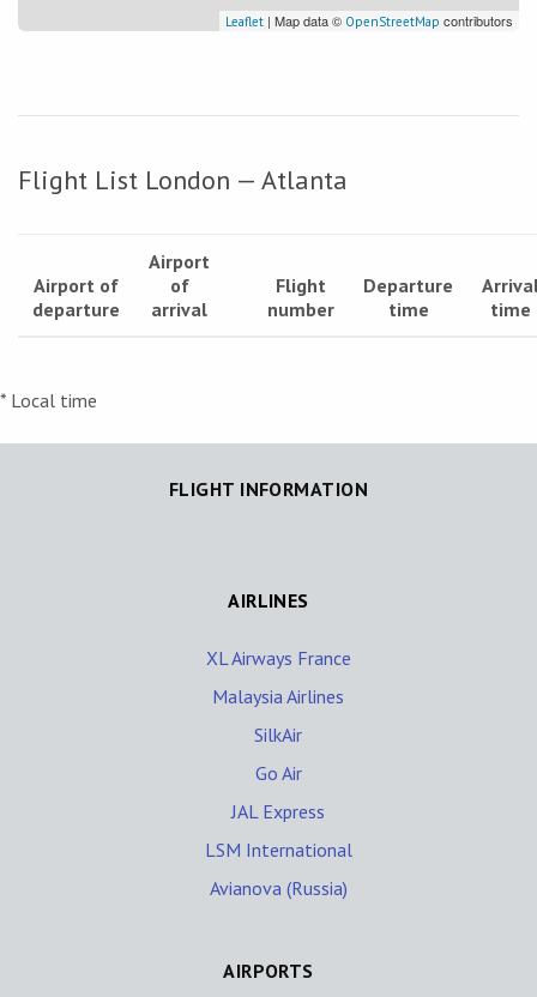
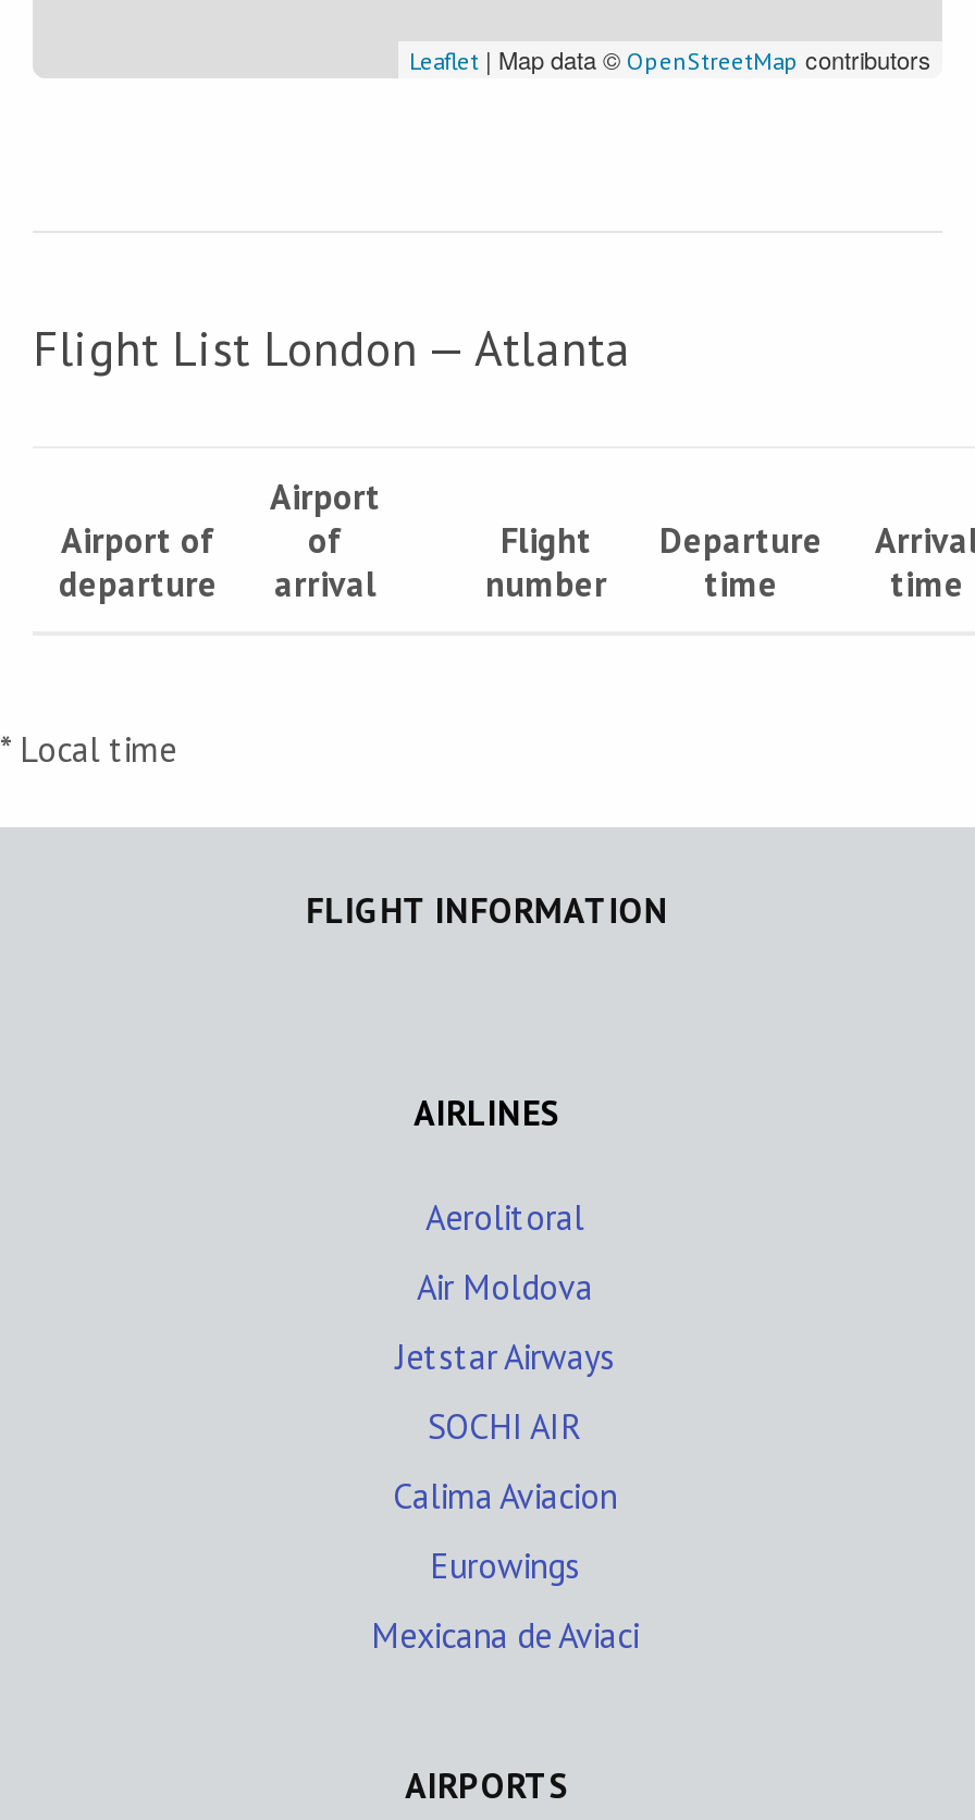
[206,646,351,670] XL Airways France -> [425,1195,584,1239] Aerolitoral
[212,684,344,708] Malaysia Airlines -> [417,1265,593,1308] Air Moldova
[254,723,302,747] SilkAir -> [395,1335,615,1378] Jetstar Airways
[255,761,301,785] Go Air -> [428,1404,582,1448] SOCHI AIR
[231,799,325,823] JAL Express -> [393,1474,617,1517] Calima Aviacion
[204,838,352,862] LSM International -> [430,1544,580,1587] Eurowings
[209,876,347,900] Avianova (Russia) -> [371,1613,639,1657] Mexicana de Aviaci

